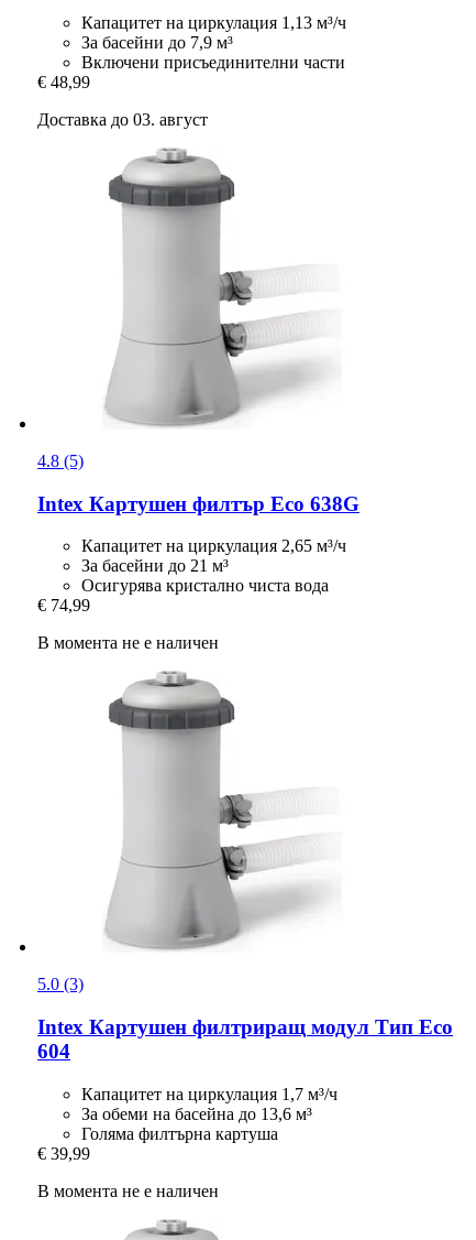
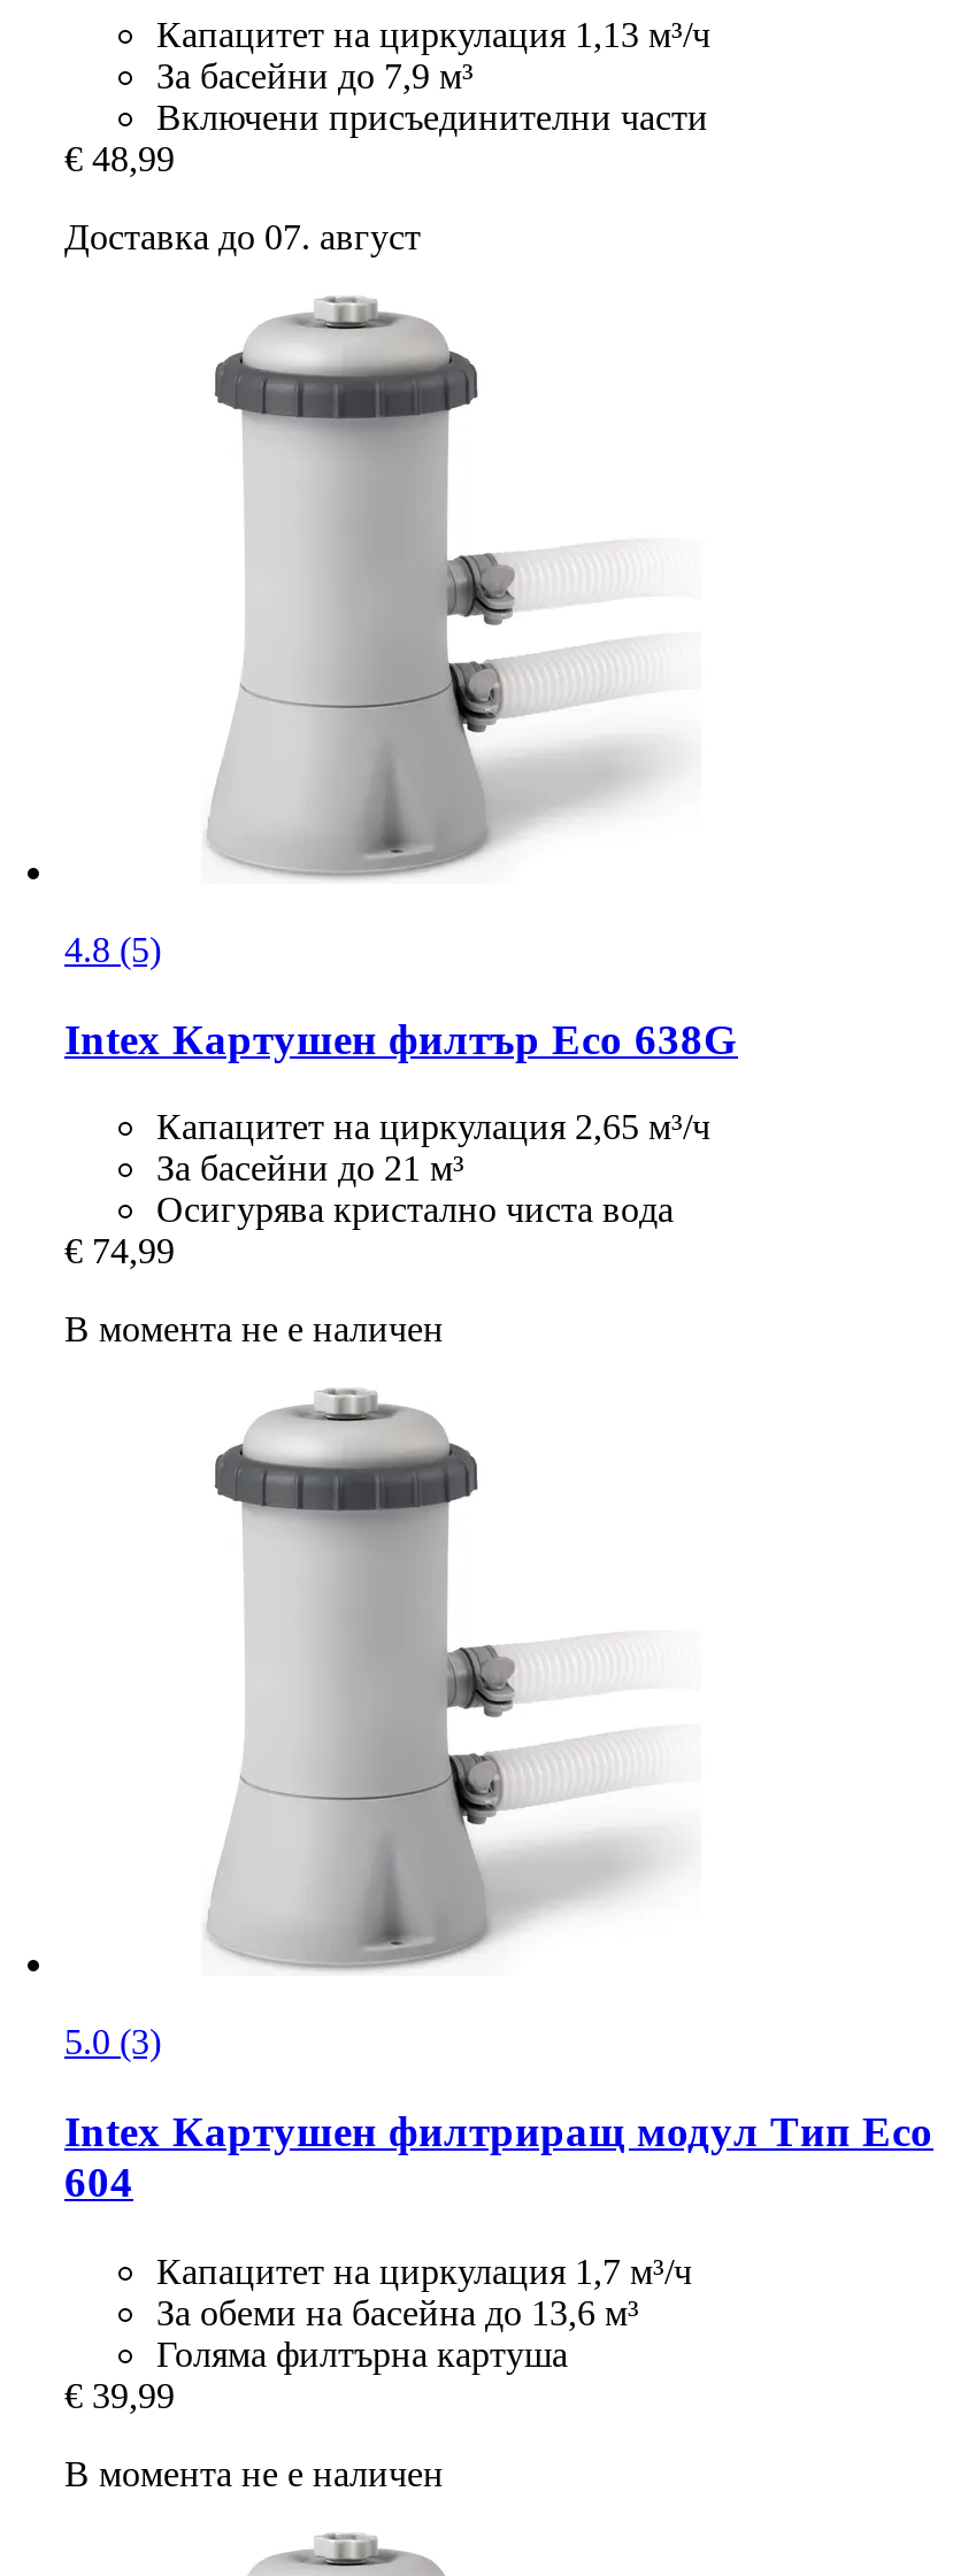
[37,110,208,129] Доставка до 03. август -> [64,217,421,256] Доставка до 07. август

